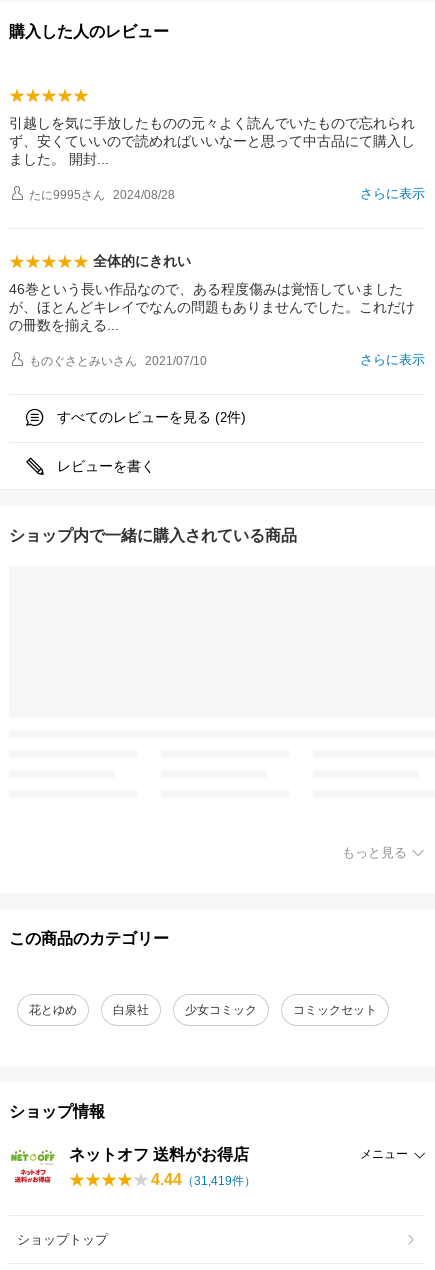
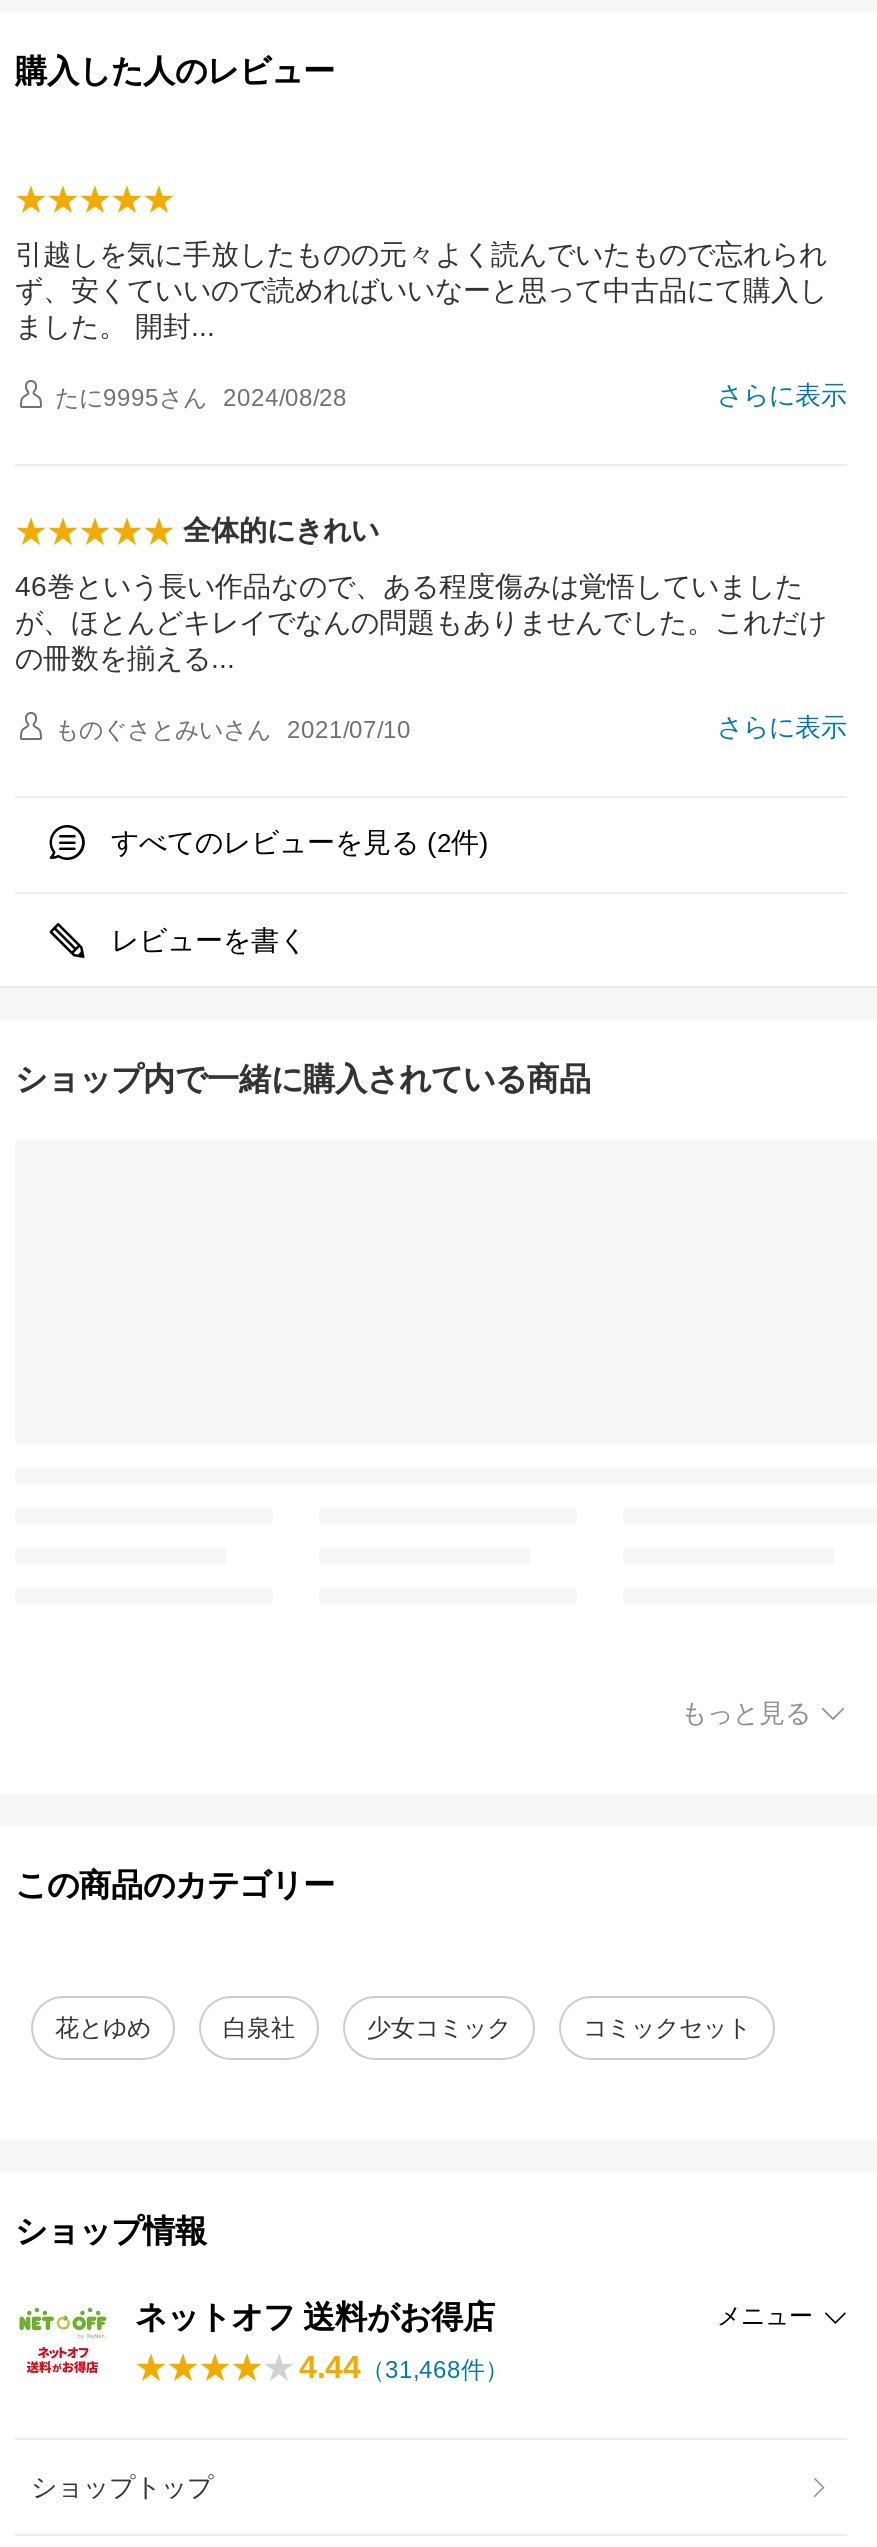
[151,1171,256,1188] 4.44（31,419件） -> [299,2350,509,2384] 4.44（31,468件）

